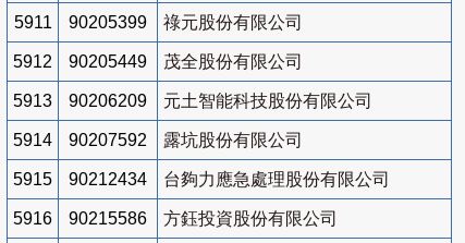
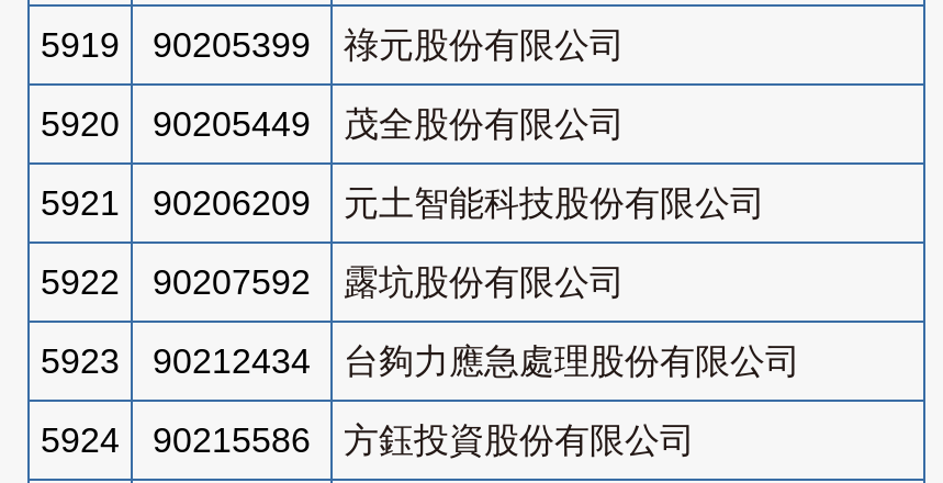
[14,13,303,31] 5911 90205399 祿元股份有限公司 -> [41,26,625,63] 5919 90205399 祿元股份有限公司
[13,52,303,71] 5912 90205449 茂全股份有限公司 -> [41,105,625,142] 5920 90205449 茂全股份有限公司
[13,91,372,110] 5913 90206209 元土智能科技股份有限公司 -> [41,184,765,222] 5921 90206209 元土智能科技股份有限公司
[13,131,303,149] 5914 90207592 露坑股份有限公司 -> [41,263,625,301] 5922 90207592 露坑股份有限公司
[13,170,390,188] 5915 90212434 台夠力應急處理股份有限公司 -> [41,342,800,380] 5923 90212434 台夠力應急處理股份有限公司
[13,209,338,228] 5916 90215586 方鈺投資股份有限公司 -> [41,421,695,459] 5924 90215586 方鈺投資股份有限公司

